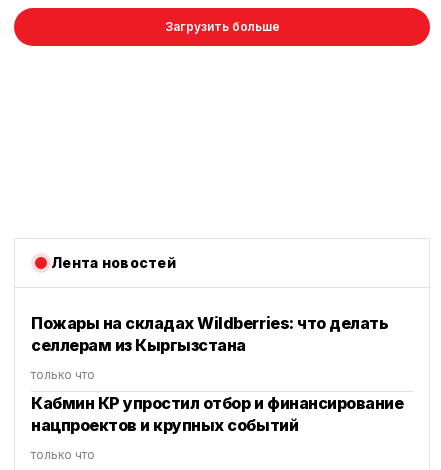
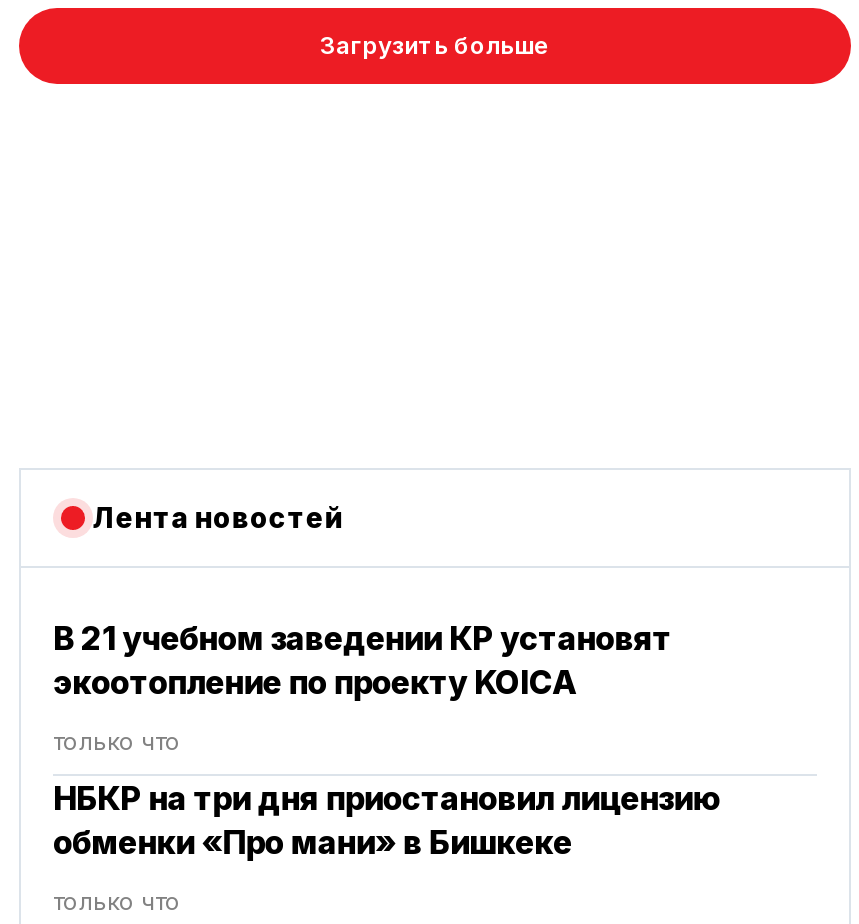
[31,313,388,355] Пожары на складах Wildberries: что делать | селлерам из Кыргызстана -> [53,617,671,701] В 21 учебном заведении КР установят | экоотопление по проекту KOICA
[31,393,403,435] Кабмин КР упростил отбор и финансирование | нацпроектов и крупных событий -> [53,777,719,861] НБКР на три дня приостановил лицензию | обменки «Про мани» в Бишкеке

